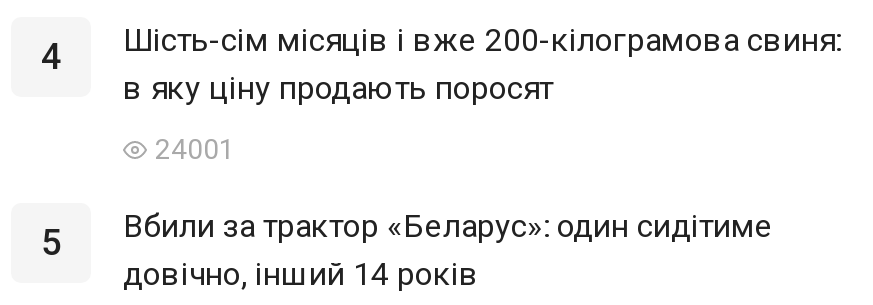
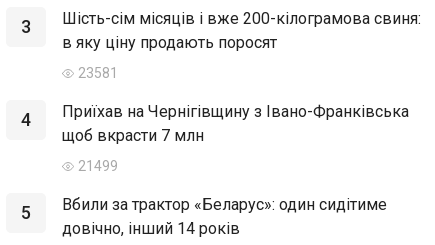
[41,21,841,78] 4 Шість-сім місяців і вже 200-кілограмова свиня: -> [21,9,421,37] 3 Шість-сім місяців і вже 200-кілограмова свиня:
[155,133,235,165] 24001 -> [21,65,409,174] 23581 | 4 | Приїхав на Чернігівщину з Івано-Франківська | щоб вкрасти 7 млн | 21499

